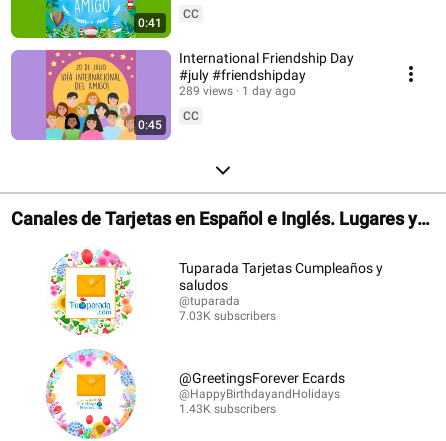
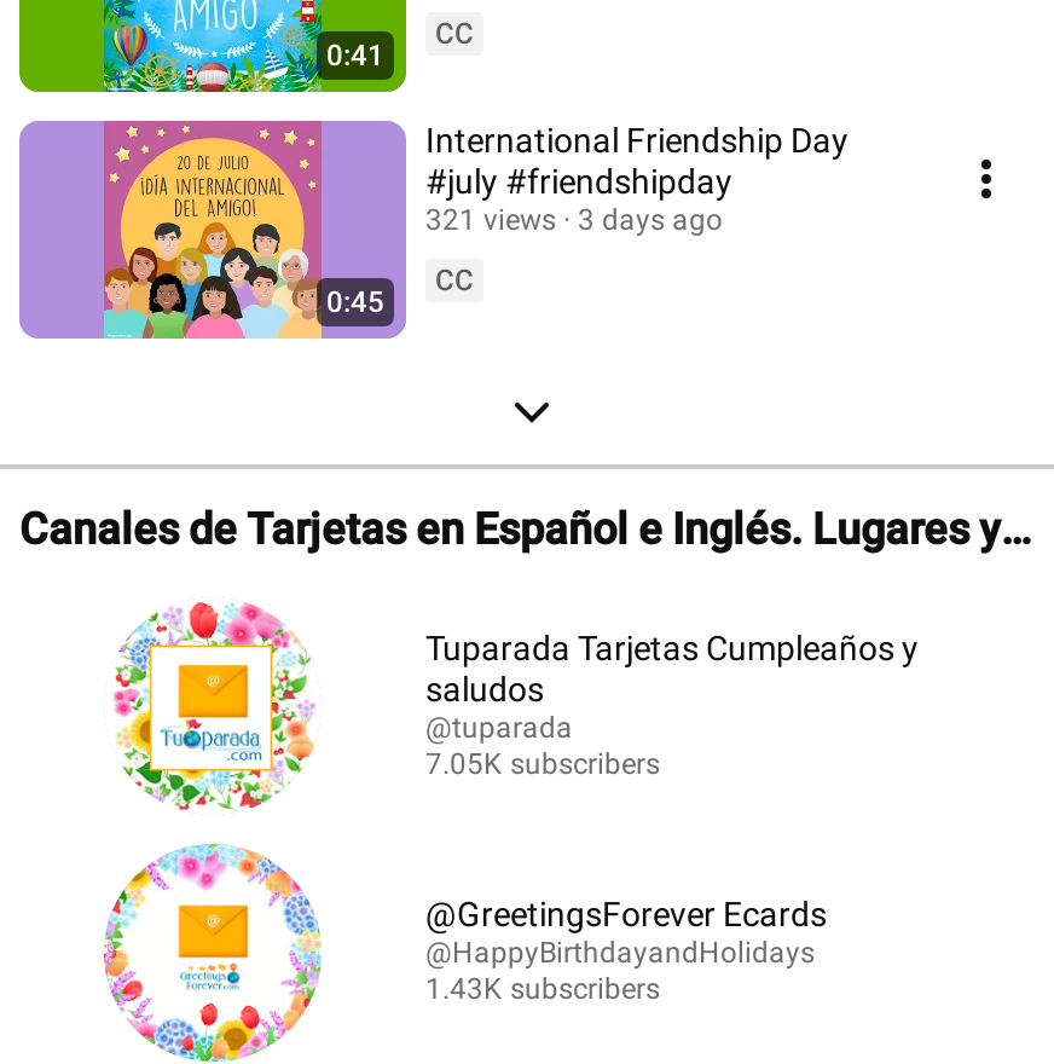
[179,84,233,98] 289 views -> [425,203,556,237] 321 views
[242,84,296,98] 1 day ago -> [578,203,723,237] 3 days ago
[179,309,276,323] 7.03K subscribers -> [425,747,660,781] 7.05K subscribers

